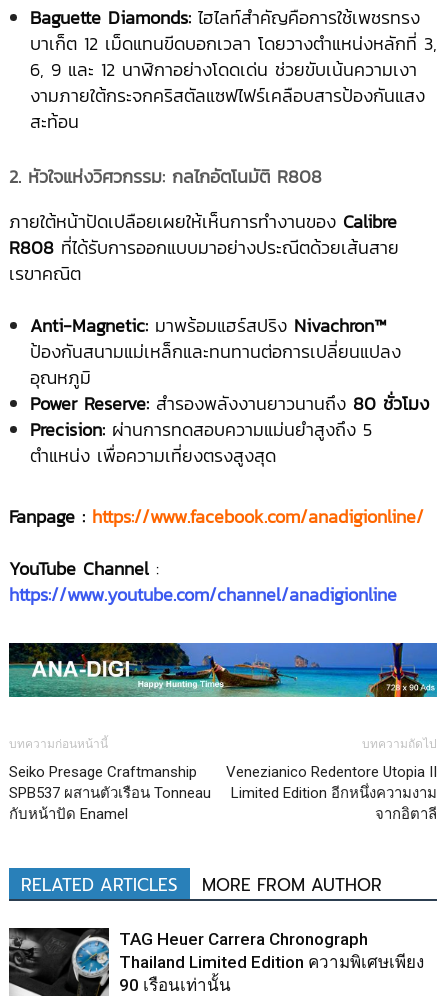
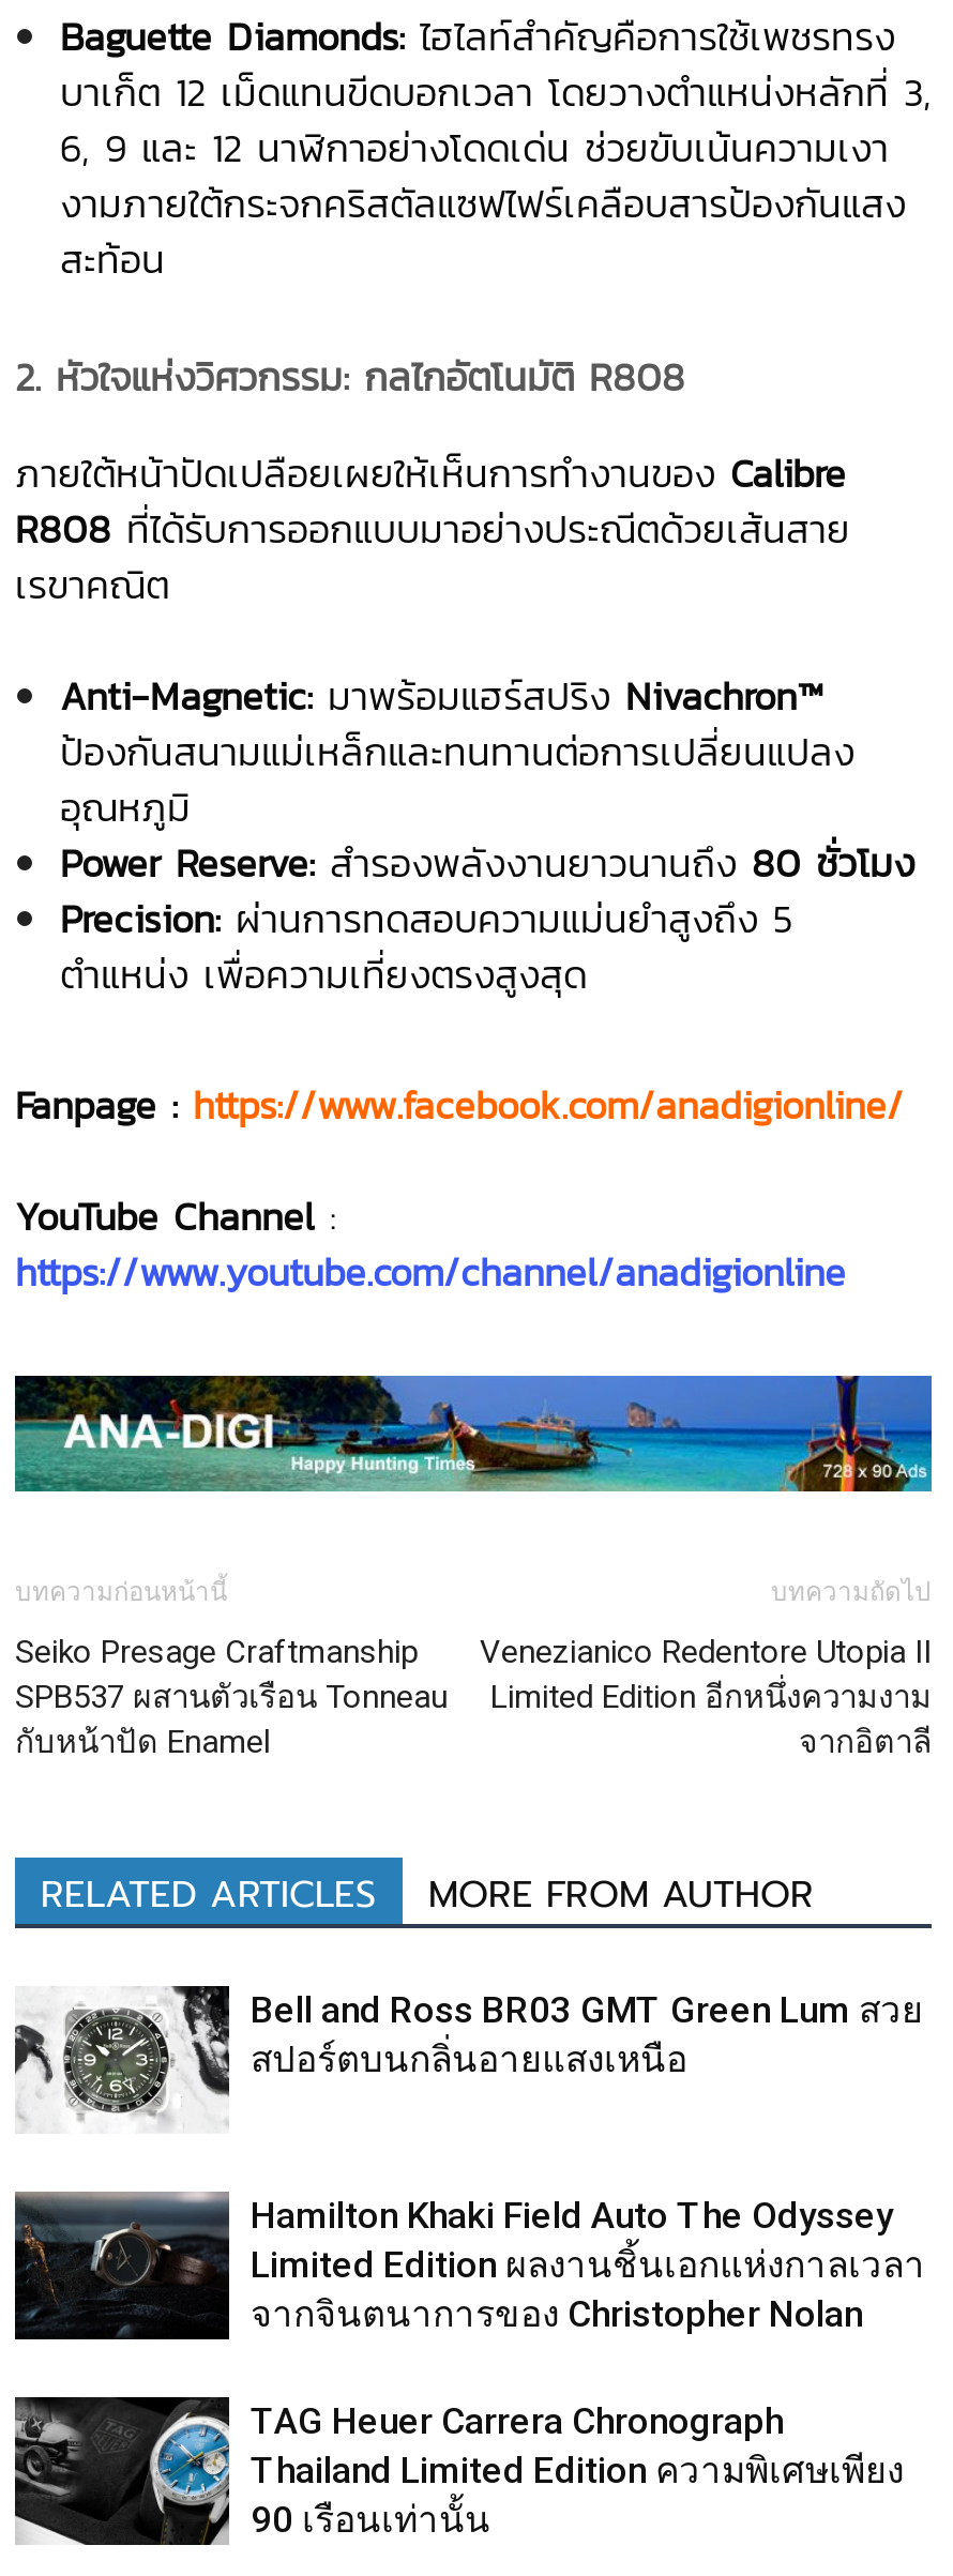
none -> [13,2191,925,2340] [image] | Hamilton Khaki Field Auto The Odyssey | Limited Edition ผลงานชิ้นเอกแห่งกาลเวลา | จากจินตนาการของ Christopher Nolan
none -> [15,1985,923,2122] [image] | Bell and Ross BR03 GMT Green Lum สวย | สปอร์ตบนกลิ่นอายแสงเหนือ

